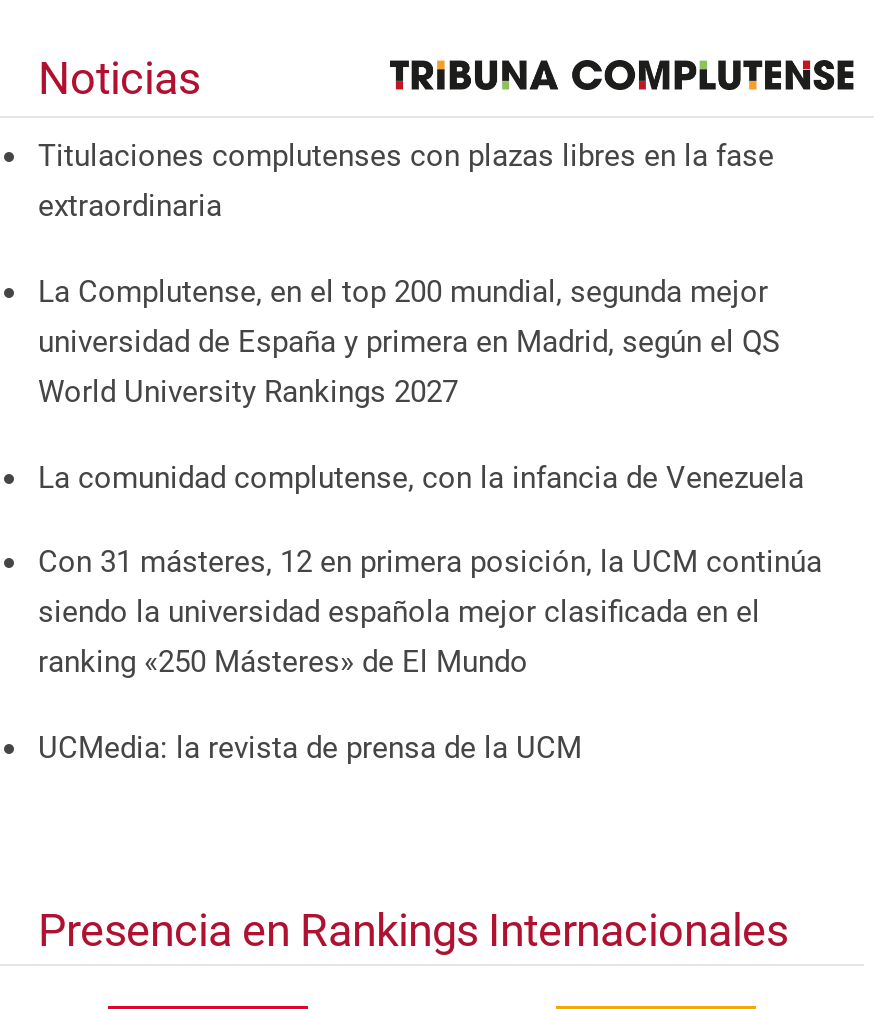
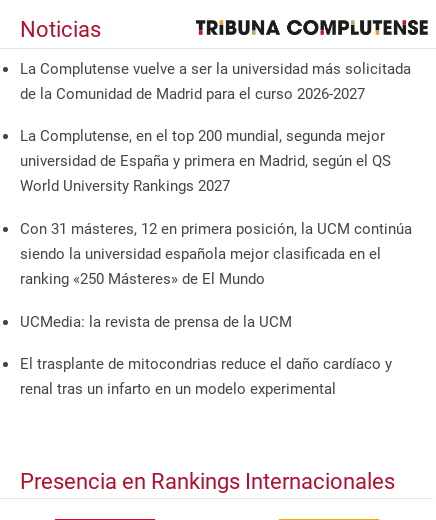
[38,139,774,225] Titulaciones complutenses con plazas libres en la fase | extraordinaria -> [20,60,411,103] La Complutense vuelve a ser la universidad más solicitada | de la Comunidad de Madrid para el curso 2026-2027
[38,459,804,495] La comunidad complutense, con la infancia de Venezuela -> none
moved [38,544,822,765] -> [20,220,412,331]: Con 31 másteres, 12 en primera posición, la UCM continúa | siendo la universidad española mejor clasificada en el | ranking «250 Másteres» de El Mundo | UCMedia: la revista de prensa de la UCM
none -> [20,355,392,398] El trasplante de mitocondrias reduce el daño cardíaco y | renal tras un infarto en un modelo experimental

